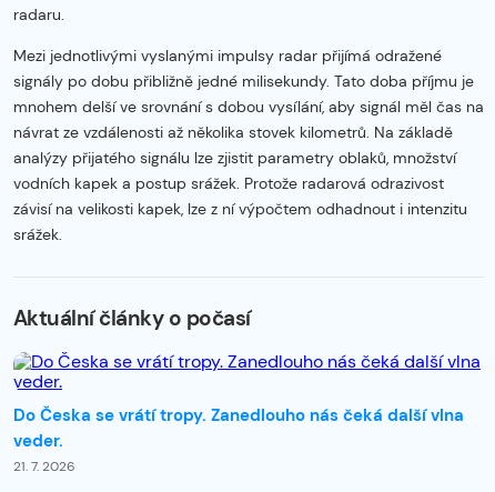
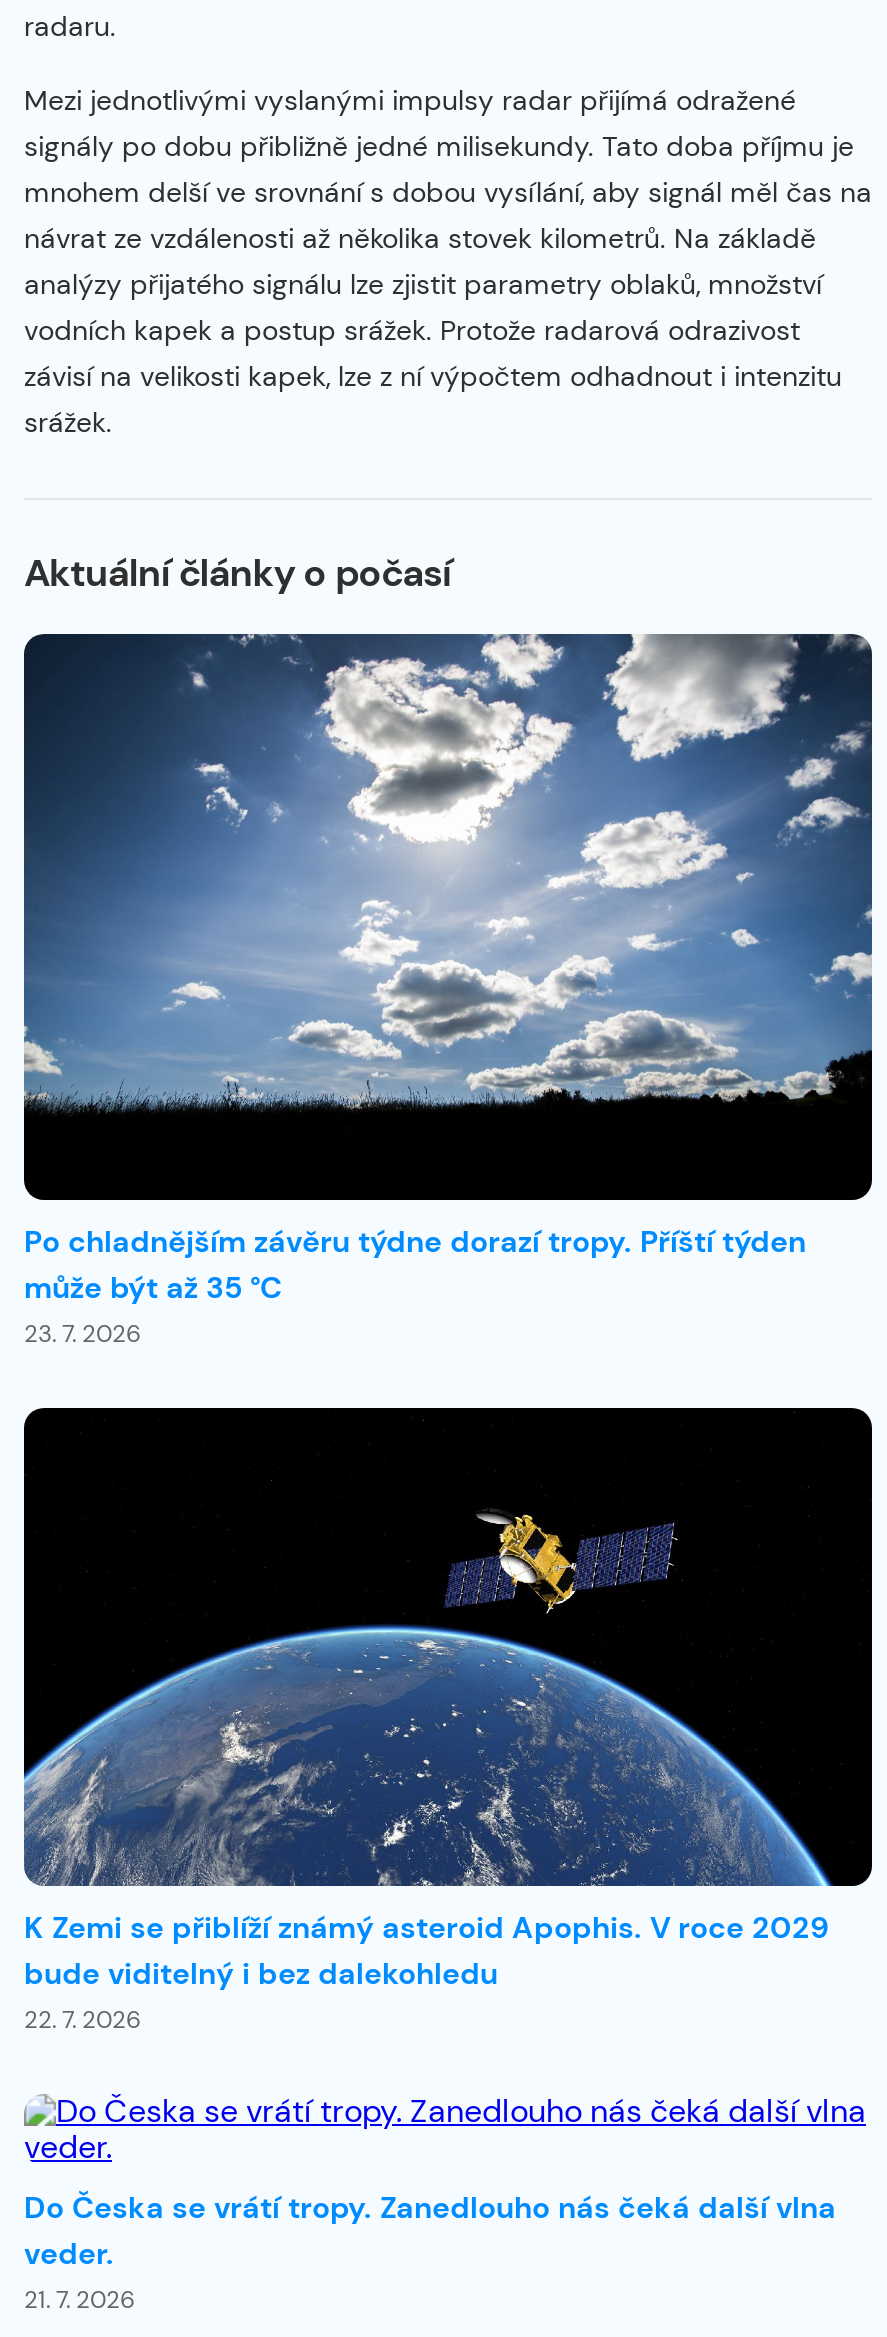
none -> [22,632,874,1350] [image] | Po chladnějším závěru týdne dorazí tropy. Příští týden | může být až 35 °C | 23. 7. 2026
none -> [22,1406,874,2035] [image] | K Zemi se přiblíží známý asteroid Apophis. V roce 2029 | bude viditelný i bez dalekohledu | 22. 7. 2026

